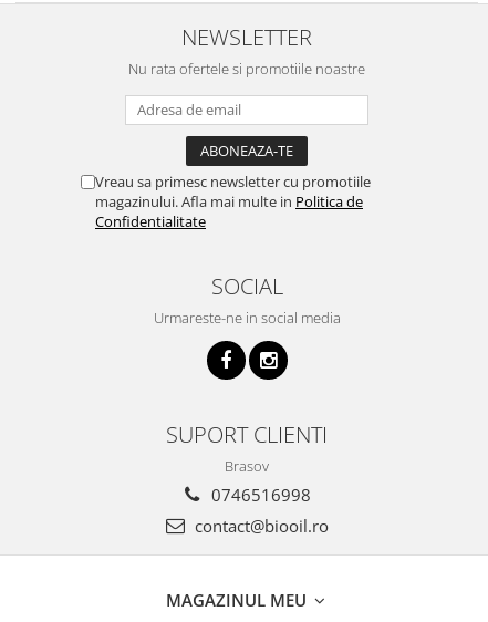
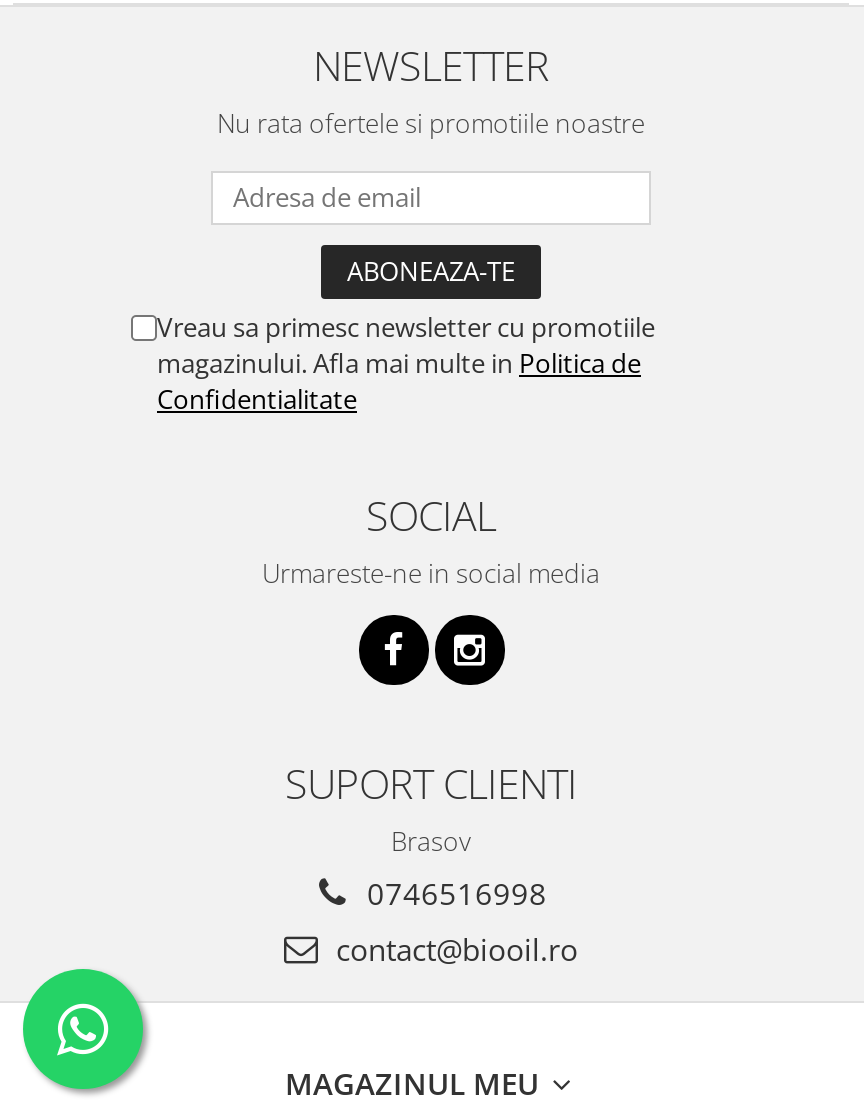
none -> [21,967,149,1095] [image]

